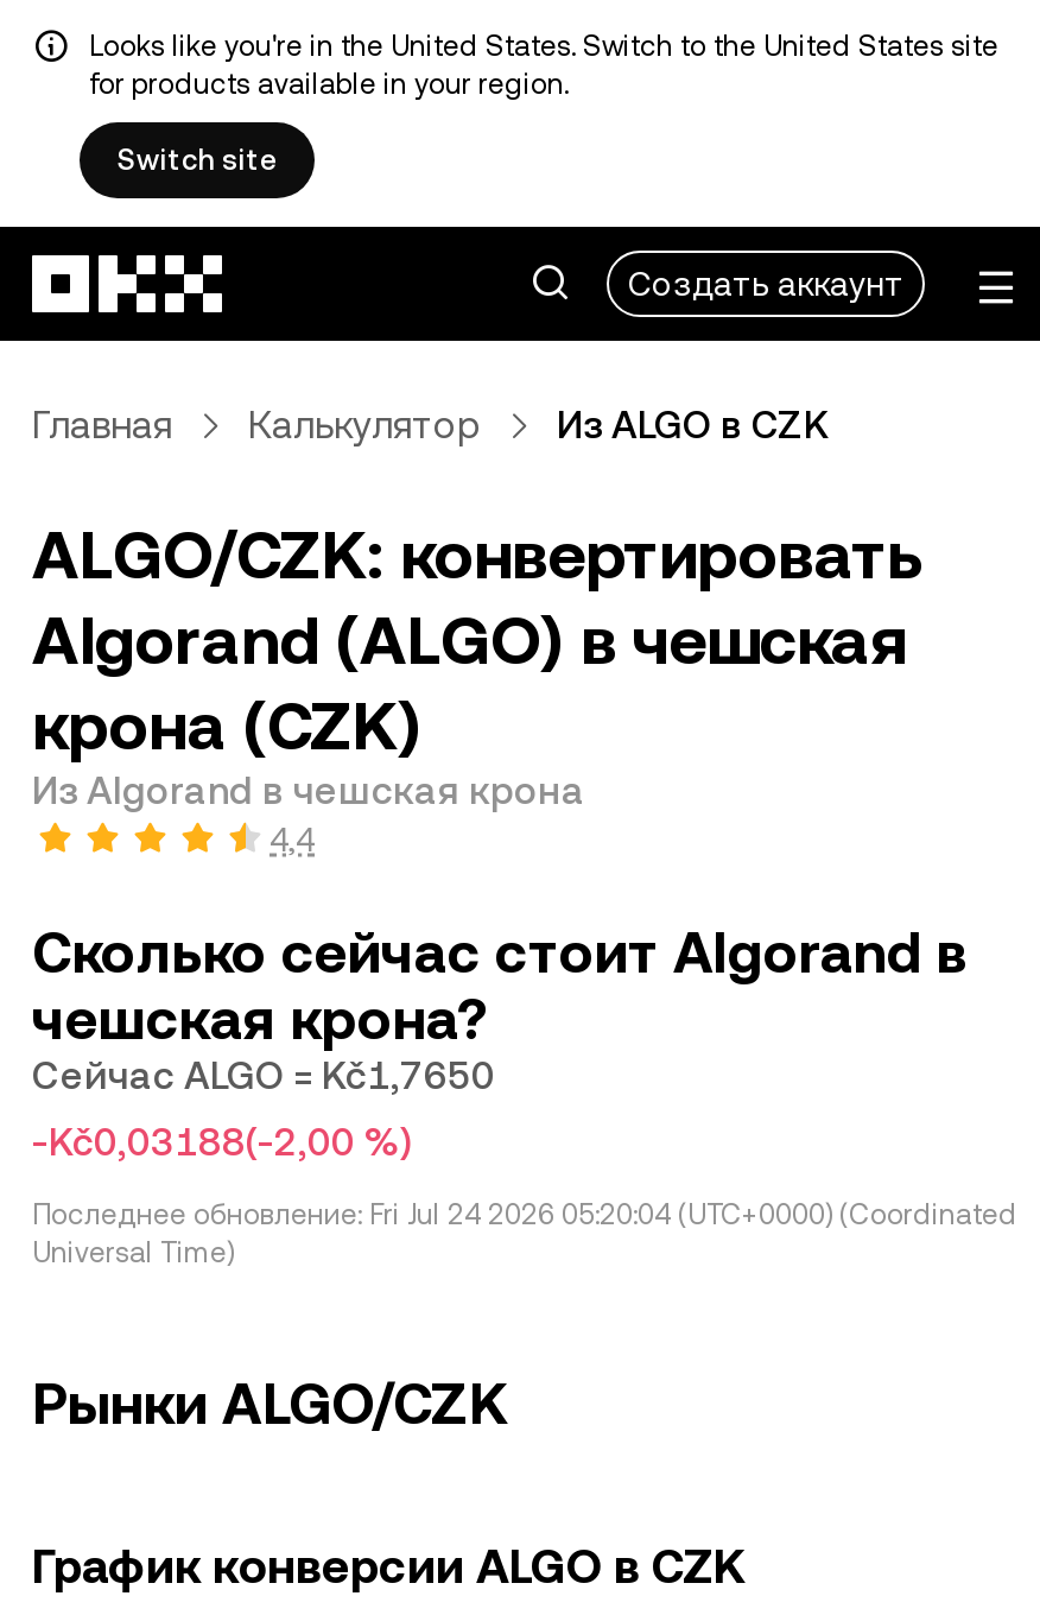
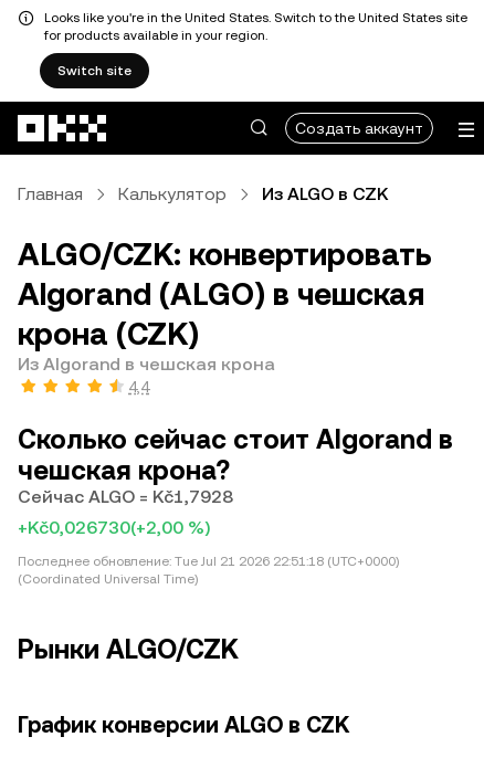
[32,1053,495,1098] Сейчас ALGO = Kč1,7650 -> [18,486,233,507] Сейчас ALGO = Kč1,7928
[32,1120,412,1165] -Kč0,03188(-2,00 %) -> [18,517,210,538] +Kč0,026730(+2,00 %)
[32,1198,1017,1269] Последнее обновление: Fri Jul 24 2026 05:20:04 (UTC+0000) (Coordinated | Universal Time) -> [18,554,399,587] Последнее обновление: Tue Jul 21 2026 22:51:18 (UTC+0000) | (Coordinated Universal Time)

